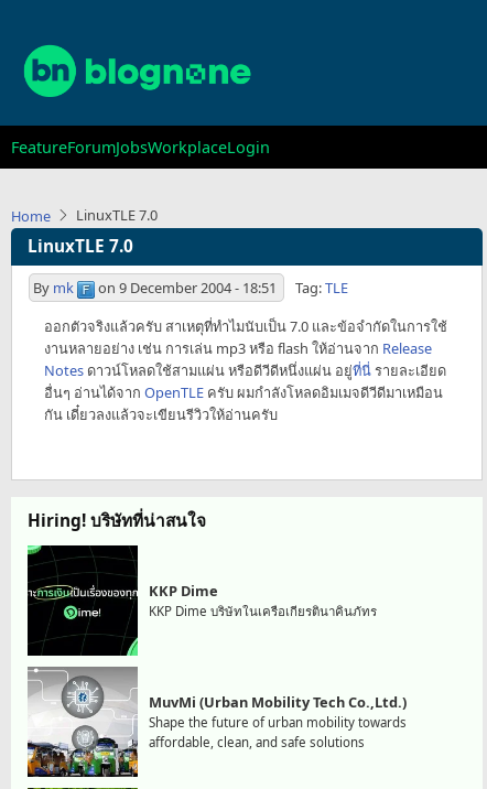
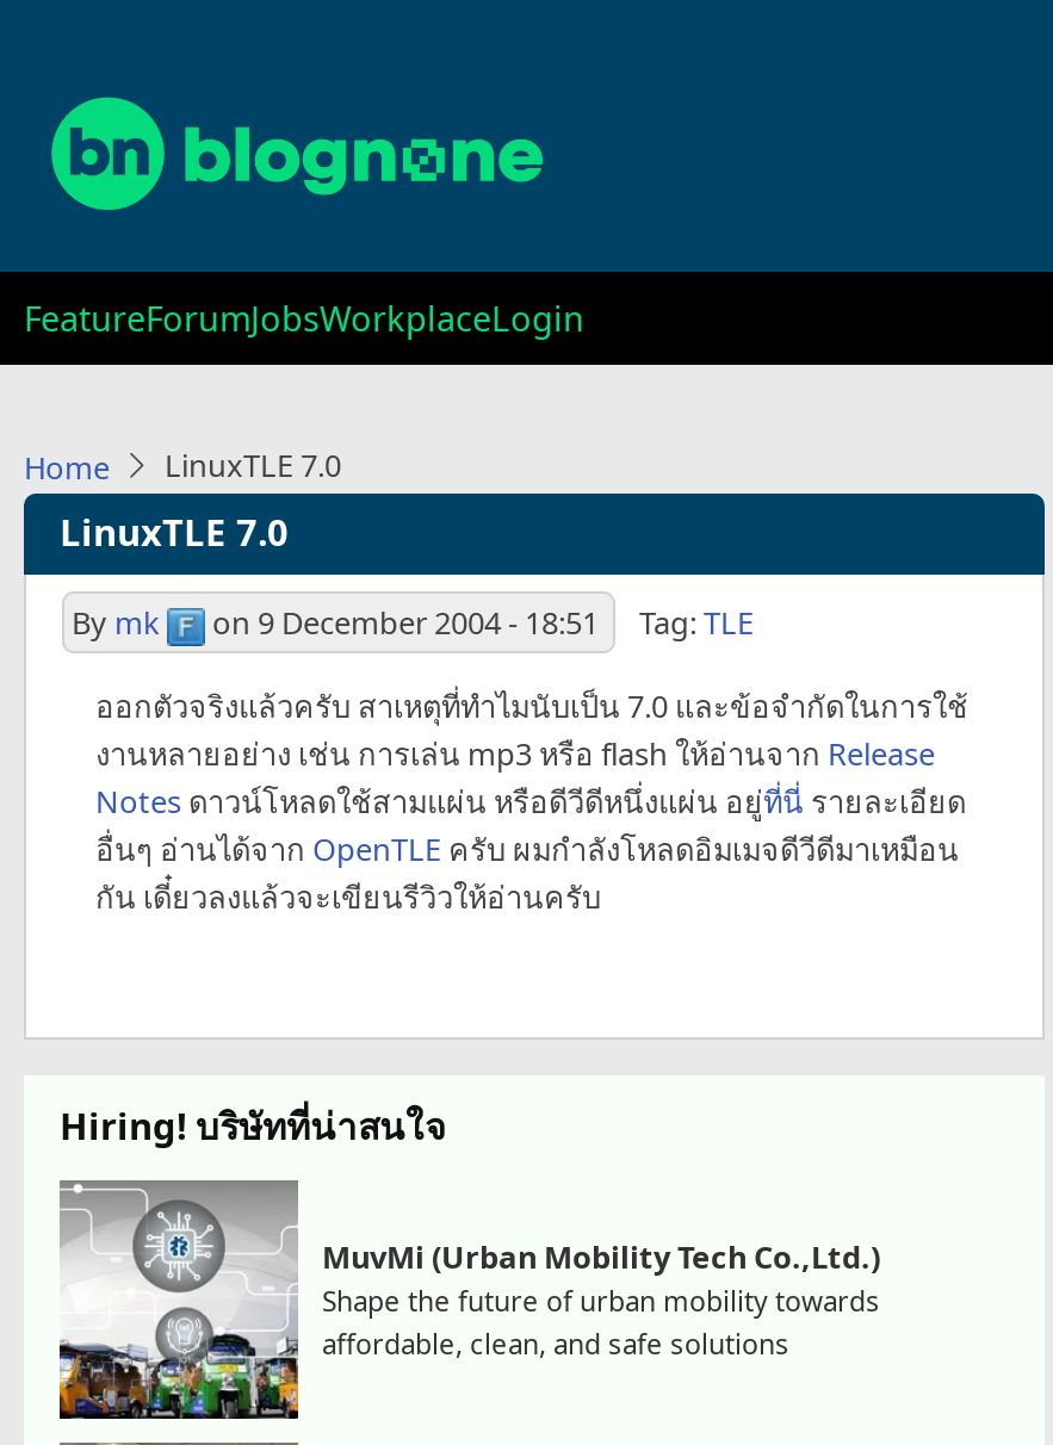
[26,544,377,657] [image] | KKP Dime | KKP Dime บริษัทในเครือเกียรตินาคินภัทร -> none

